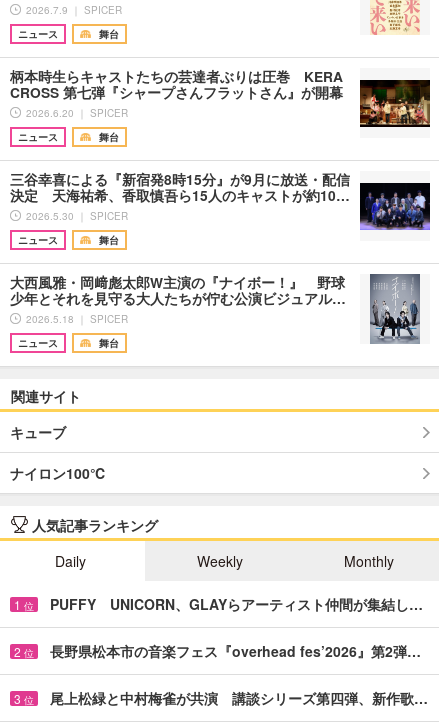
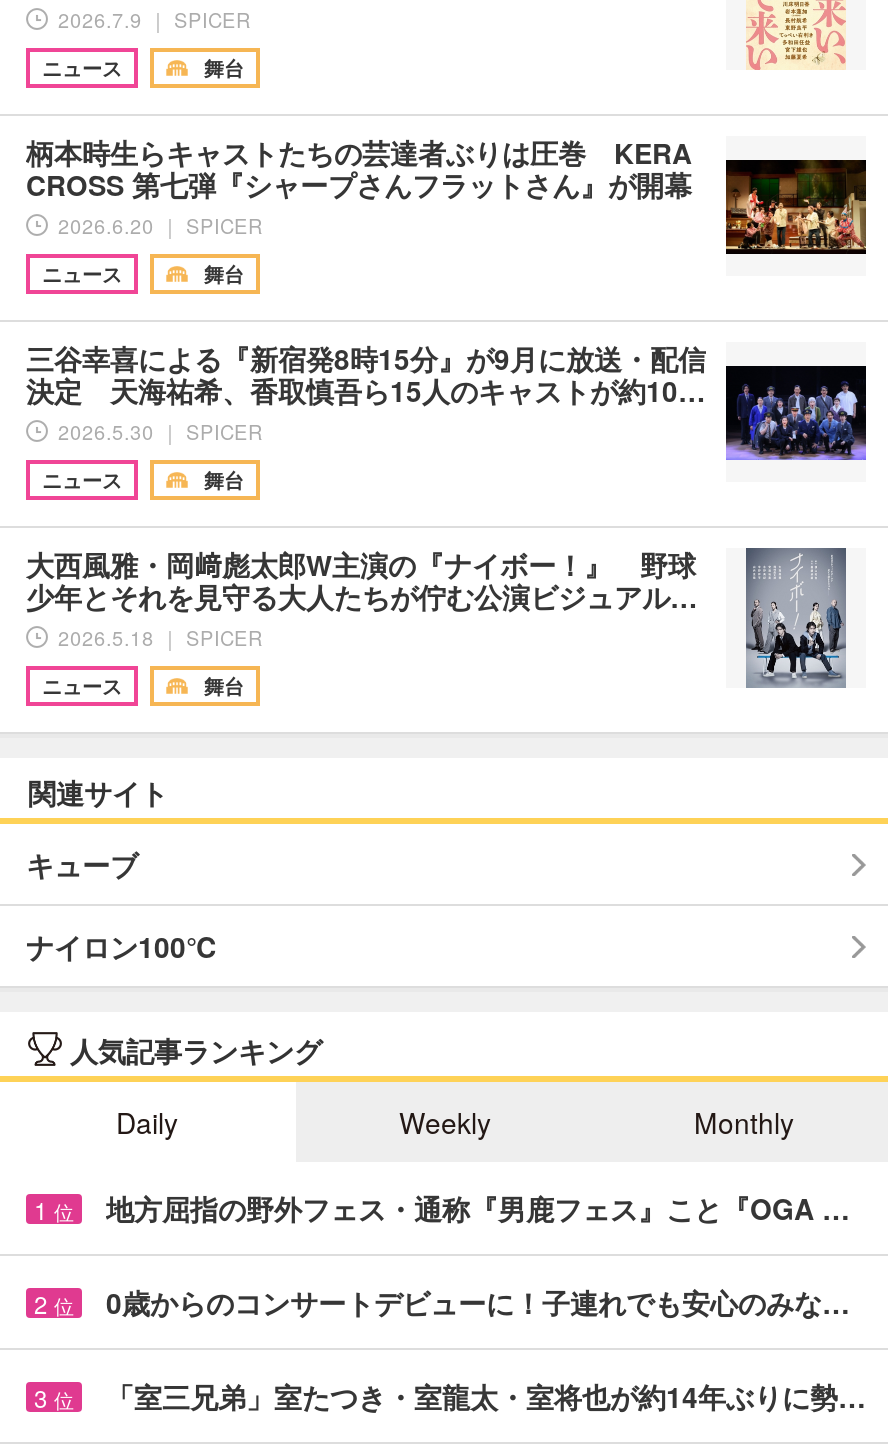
[50,594,423,614] PUFFY UNICORN、GLAYらアーティスト仲間が集結し… -> [106,1188,850,1228] 地方屈指の野外フェス・通称『男鹿フェス』こと『OGA …
[50,641,421,661] 長野県松本市の音楽フェス『overhead fes’2026』第2弾… -> [106,1282,850,1322] 0歳からのコンサートデビューに！子連れでも安心のみな…
[50,688,428,708] 尾上松緑と中村梅雀が共演 講談シリーズ第四弾、新作歌… -> [106,1376,866,1416] 「室三兄弟」室たつき・室龍太・室将也が約14年ぶりに勢…

